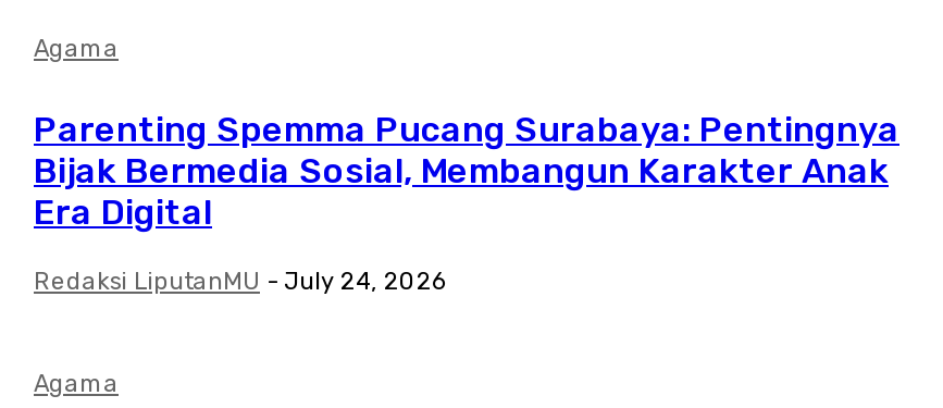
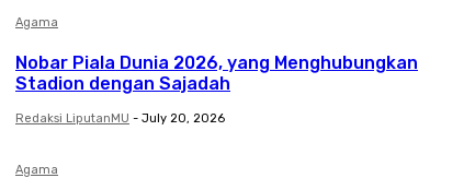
[34,109,899,233] Parenting Spemma Pucang Surabaya: Pentingnya | Bijak Bermedia Sosial, Membangun Karakter Anak | Era Digital -> [15,53,418,94] Nobar Piala Dunia 2026, yang Menghubungkan | Stadion dengan Sajadah
[34,268,447,296] Redaksi LiputanMU - July 24, 2026 -> [15,111,225,126] Redaksi LiputanMU - July 20, 2026

